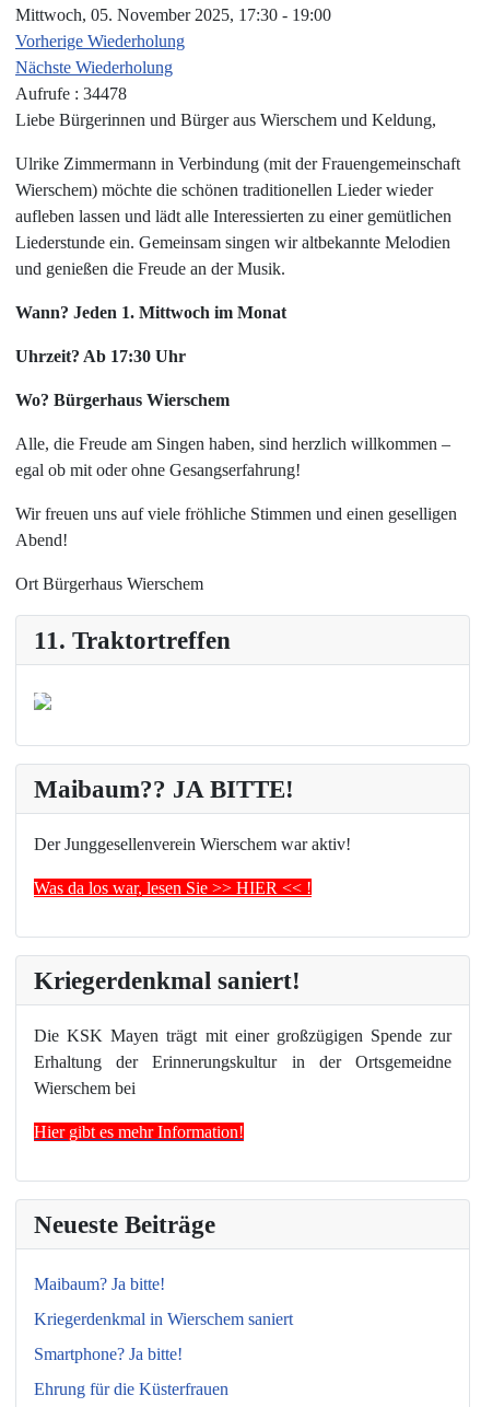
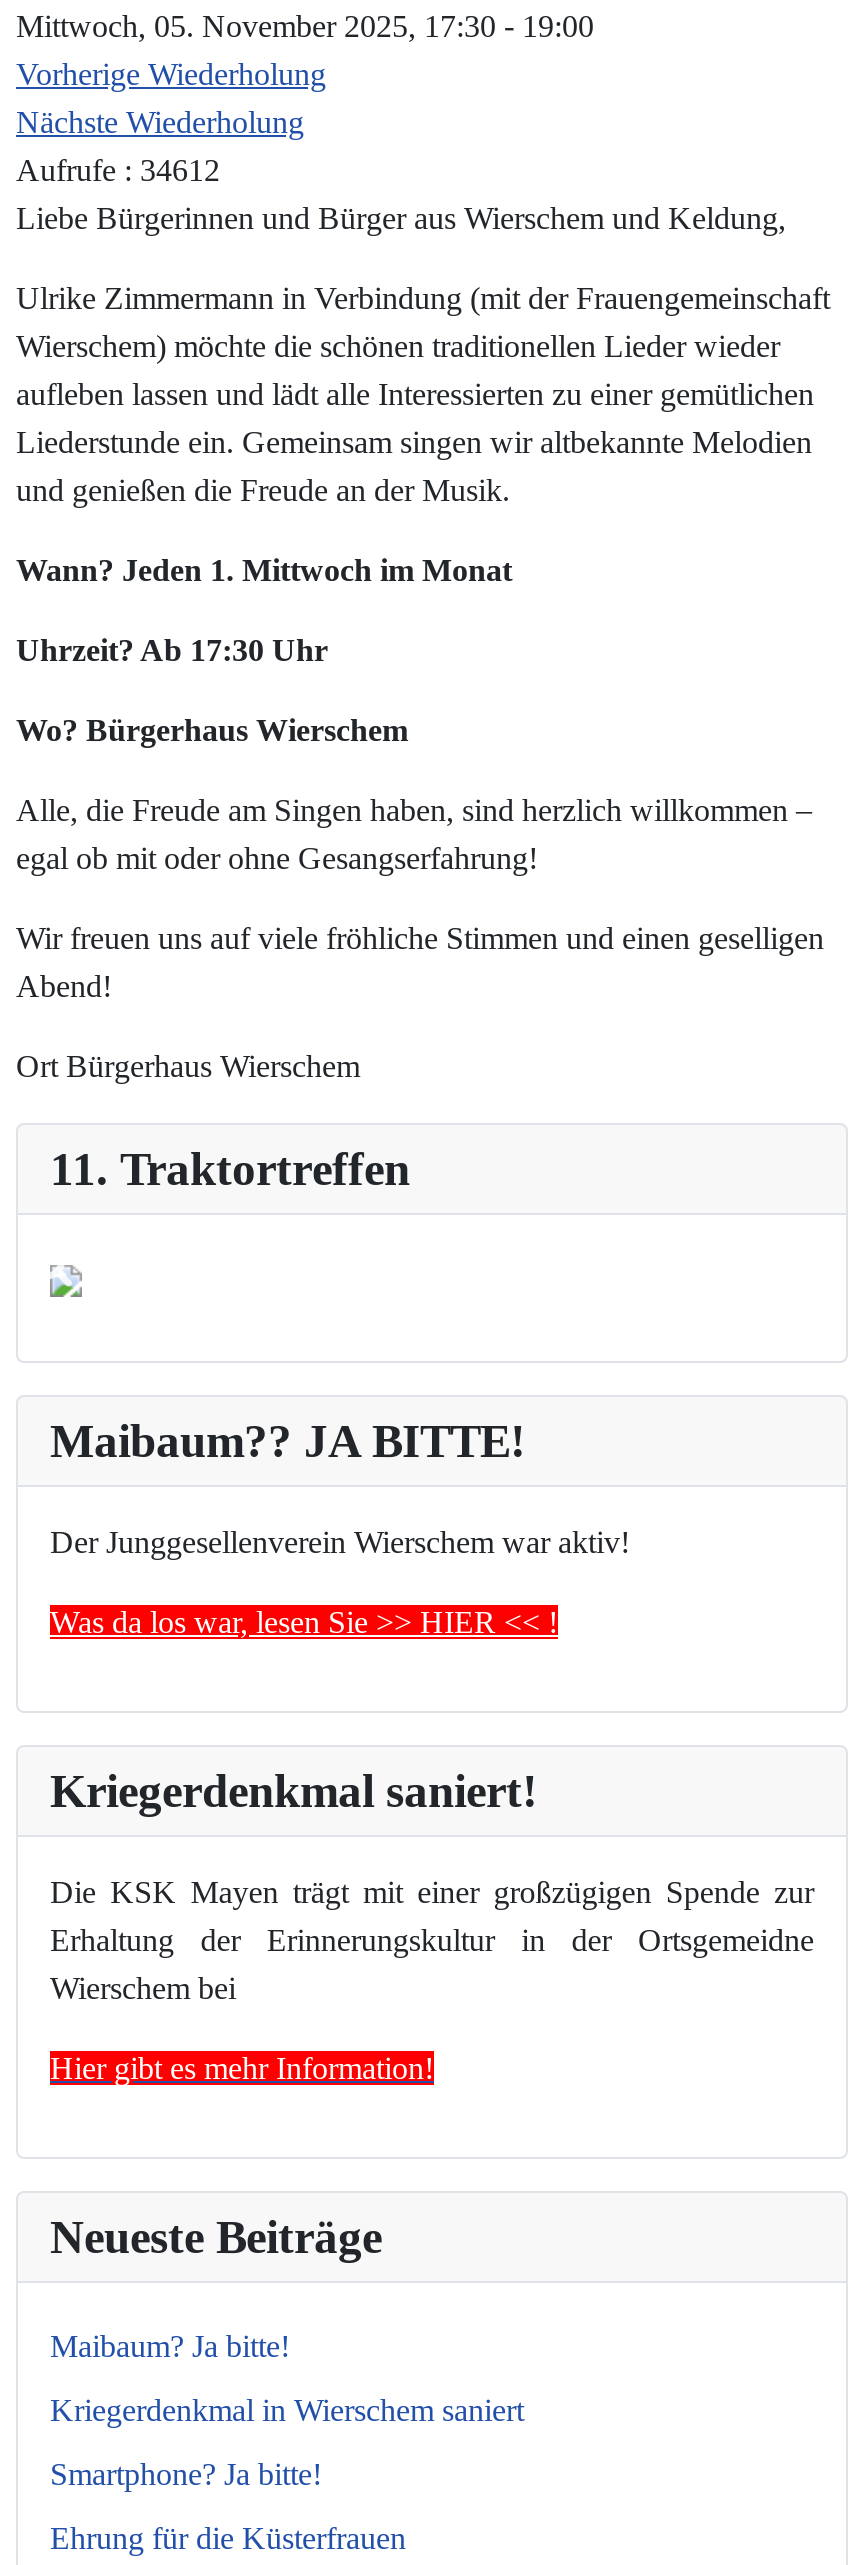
[15,84,127,103] Aufrufe: 34478 -> [16,153,220,187] Aufrufe: 34612

